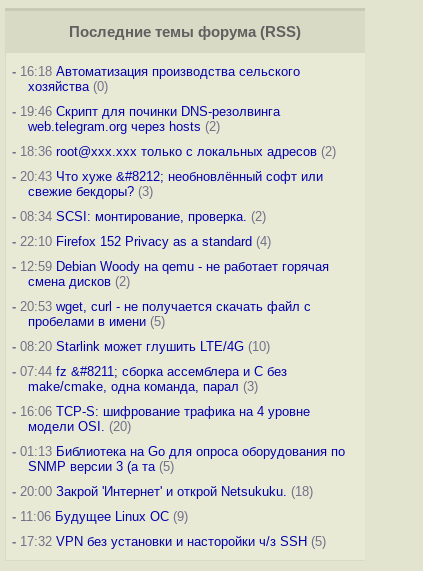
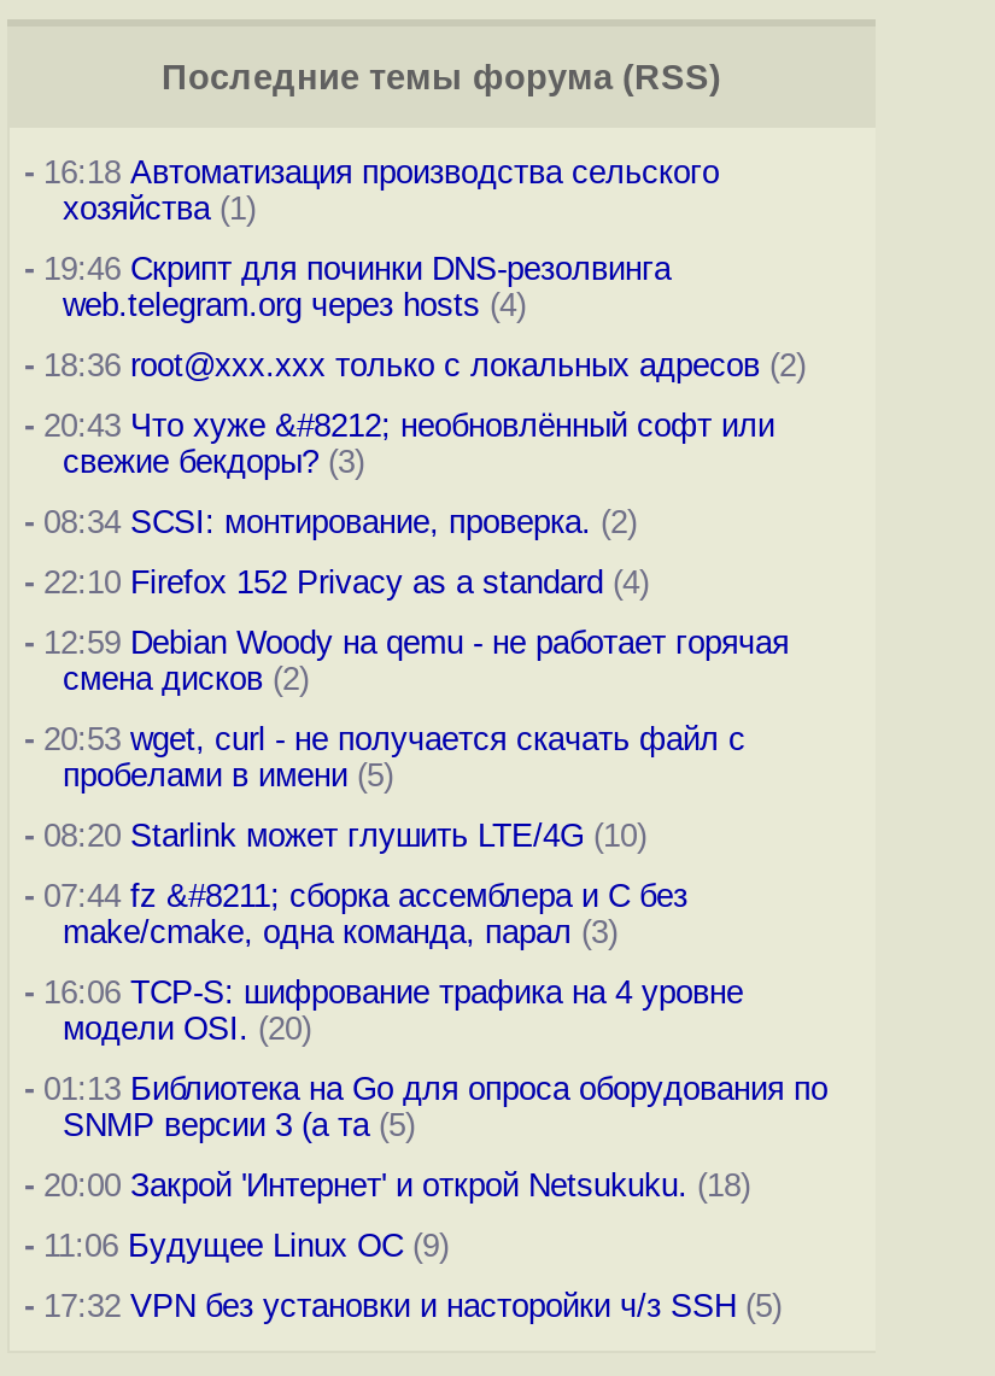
[28,79,108,94] хозяйства (0) -> [63,191,256,227] хозяйства (1)
[28,119,220,134] web.telegram.org через hosts (2) -> [63,287,526,323] web.telegram.org через hosts (4)

